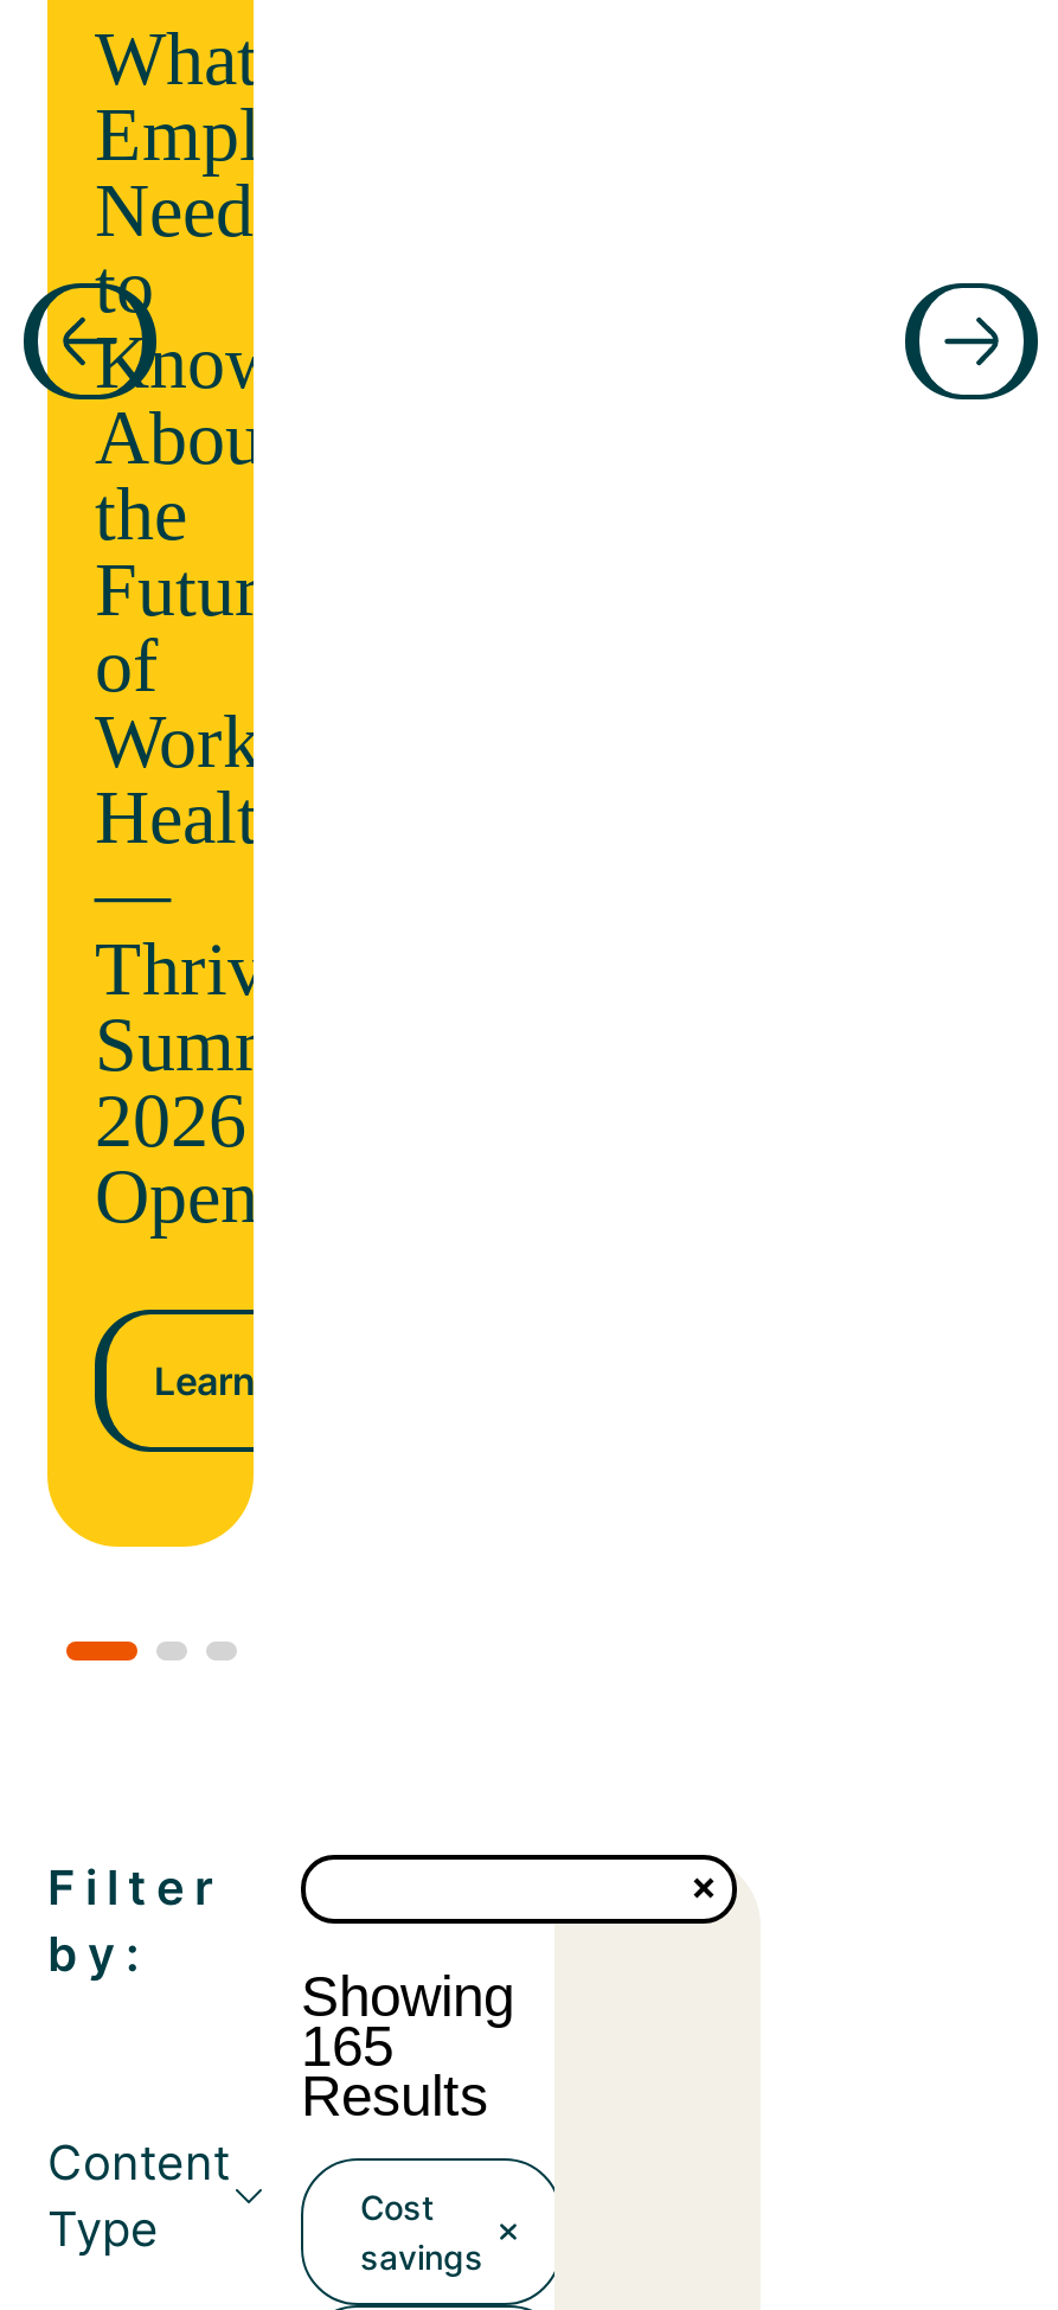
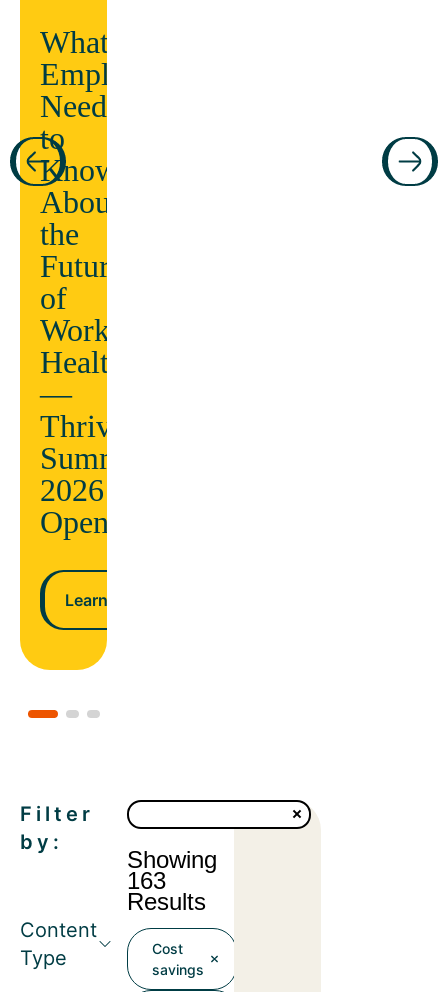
[301,2013,393,2077] 165 -> [127,867,166,894] 163

